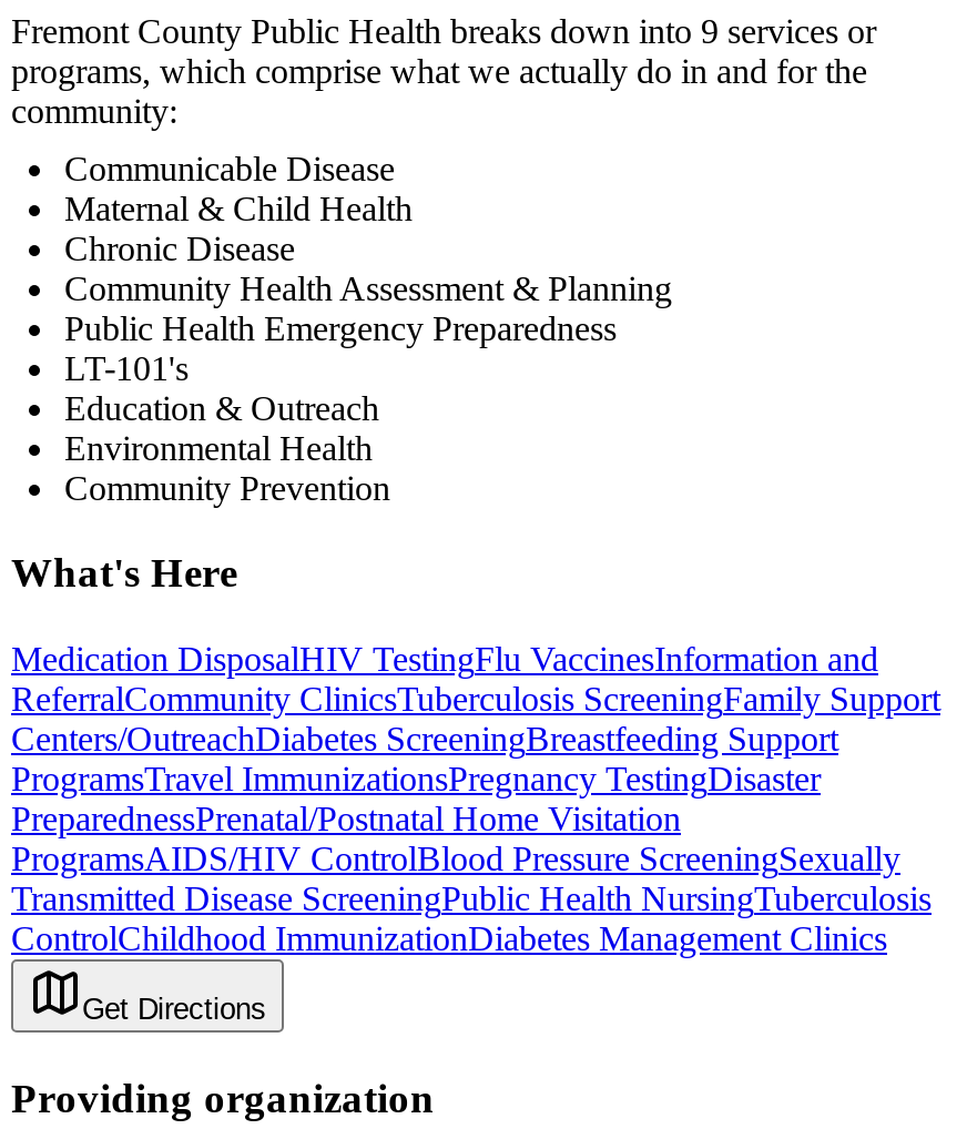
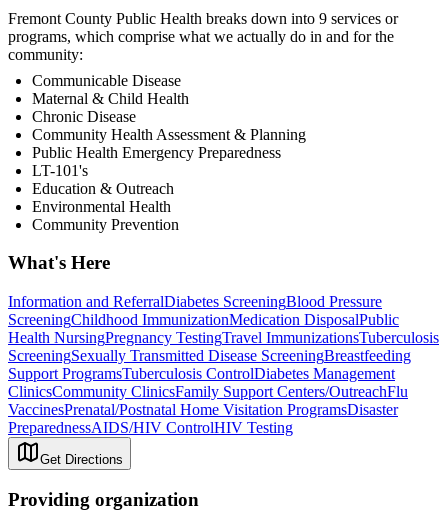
[11,640,940,957] Medication DisposalHIV TestingFlu VaccinesInformation and | ReferralCommunity ClinicsTuberculosis ScreeningFamily Support | Centers/OutreachDiabetes ScreeningBreastfeeding Support | ProgramsTravel ImmunizationsPregnancy TestingDisaster | PreparednessPrenatal/Postnatal Home Visitation | ProgramsAIDS/HIV ControlBlood Pressure ScreeningSexually | Transmitted Disease ScreeningPublic Health NursingTuberculosis | ControlChildhood ImmunizationDiabetes Management Clinics -> [8,293,439,436] Information and ReferralDiabetes ScreeningBlood Pressure | ScreeningChildhood ImmunizationMedication DisposalPublic | Health NursingPregnancy TestingTravel ImmunizationsTuberculosis | ScreeningSexually Transmitted Disease ScreeningBreastfeeding | Support ProgramsTuberculosis ControlDiabetes Management | ClinicsCommunity ClinicsFamily Support Centers/OutreachFlu | VaccinesPrenatal/Postnatal Home Visitation ProgramsDisaster | PreparednessAIDS/HIV ControlHIV Testing

